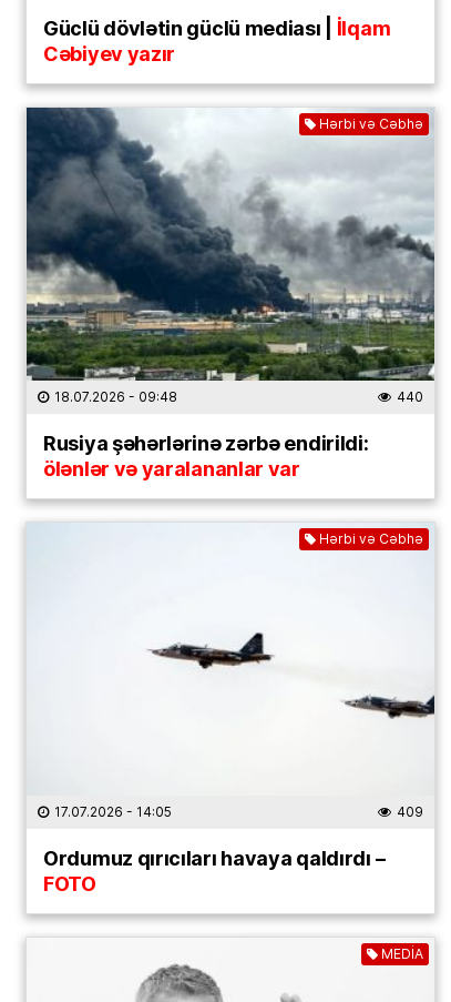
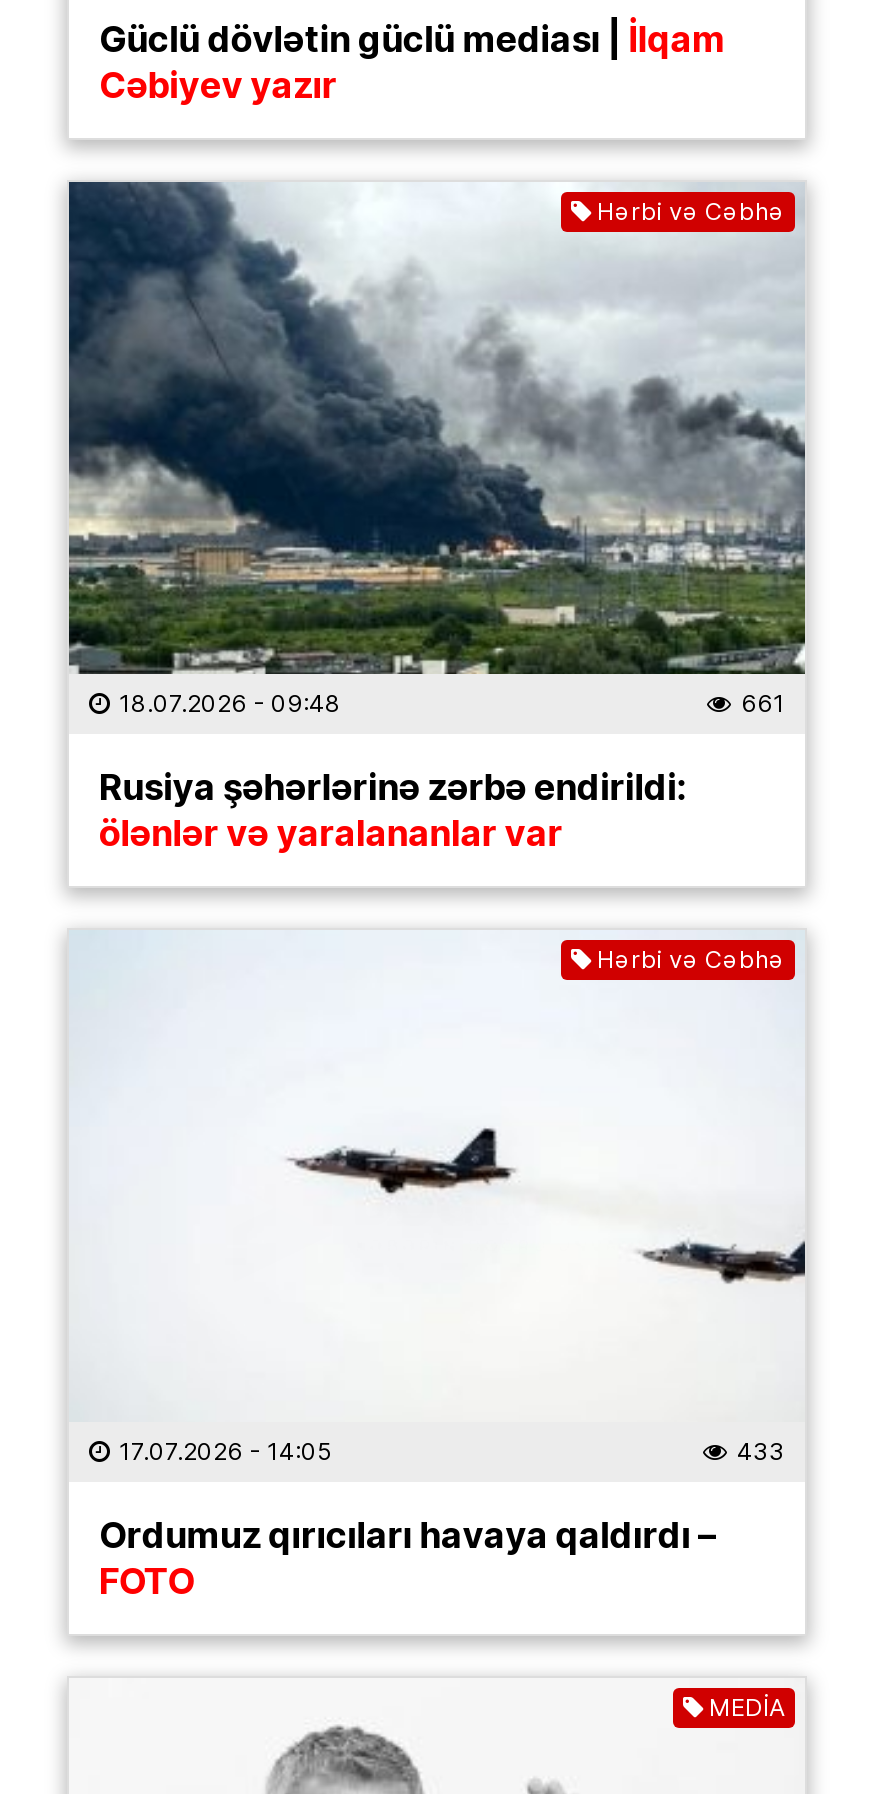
[397,387,423,406] 440 -> [741,686,785,720] 661
[397,802,423,821] 409 -> [737,1434,785,1468] 433

